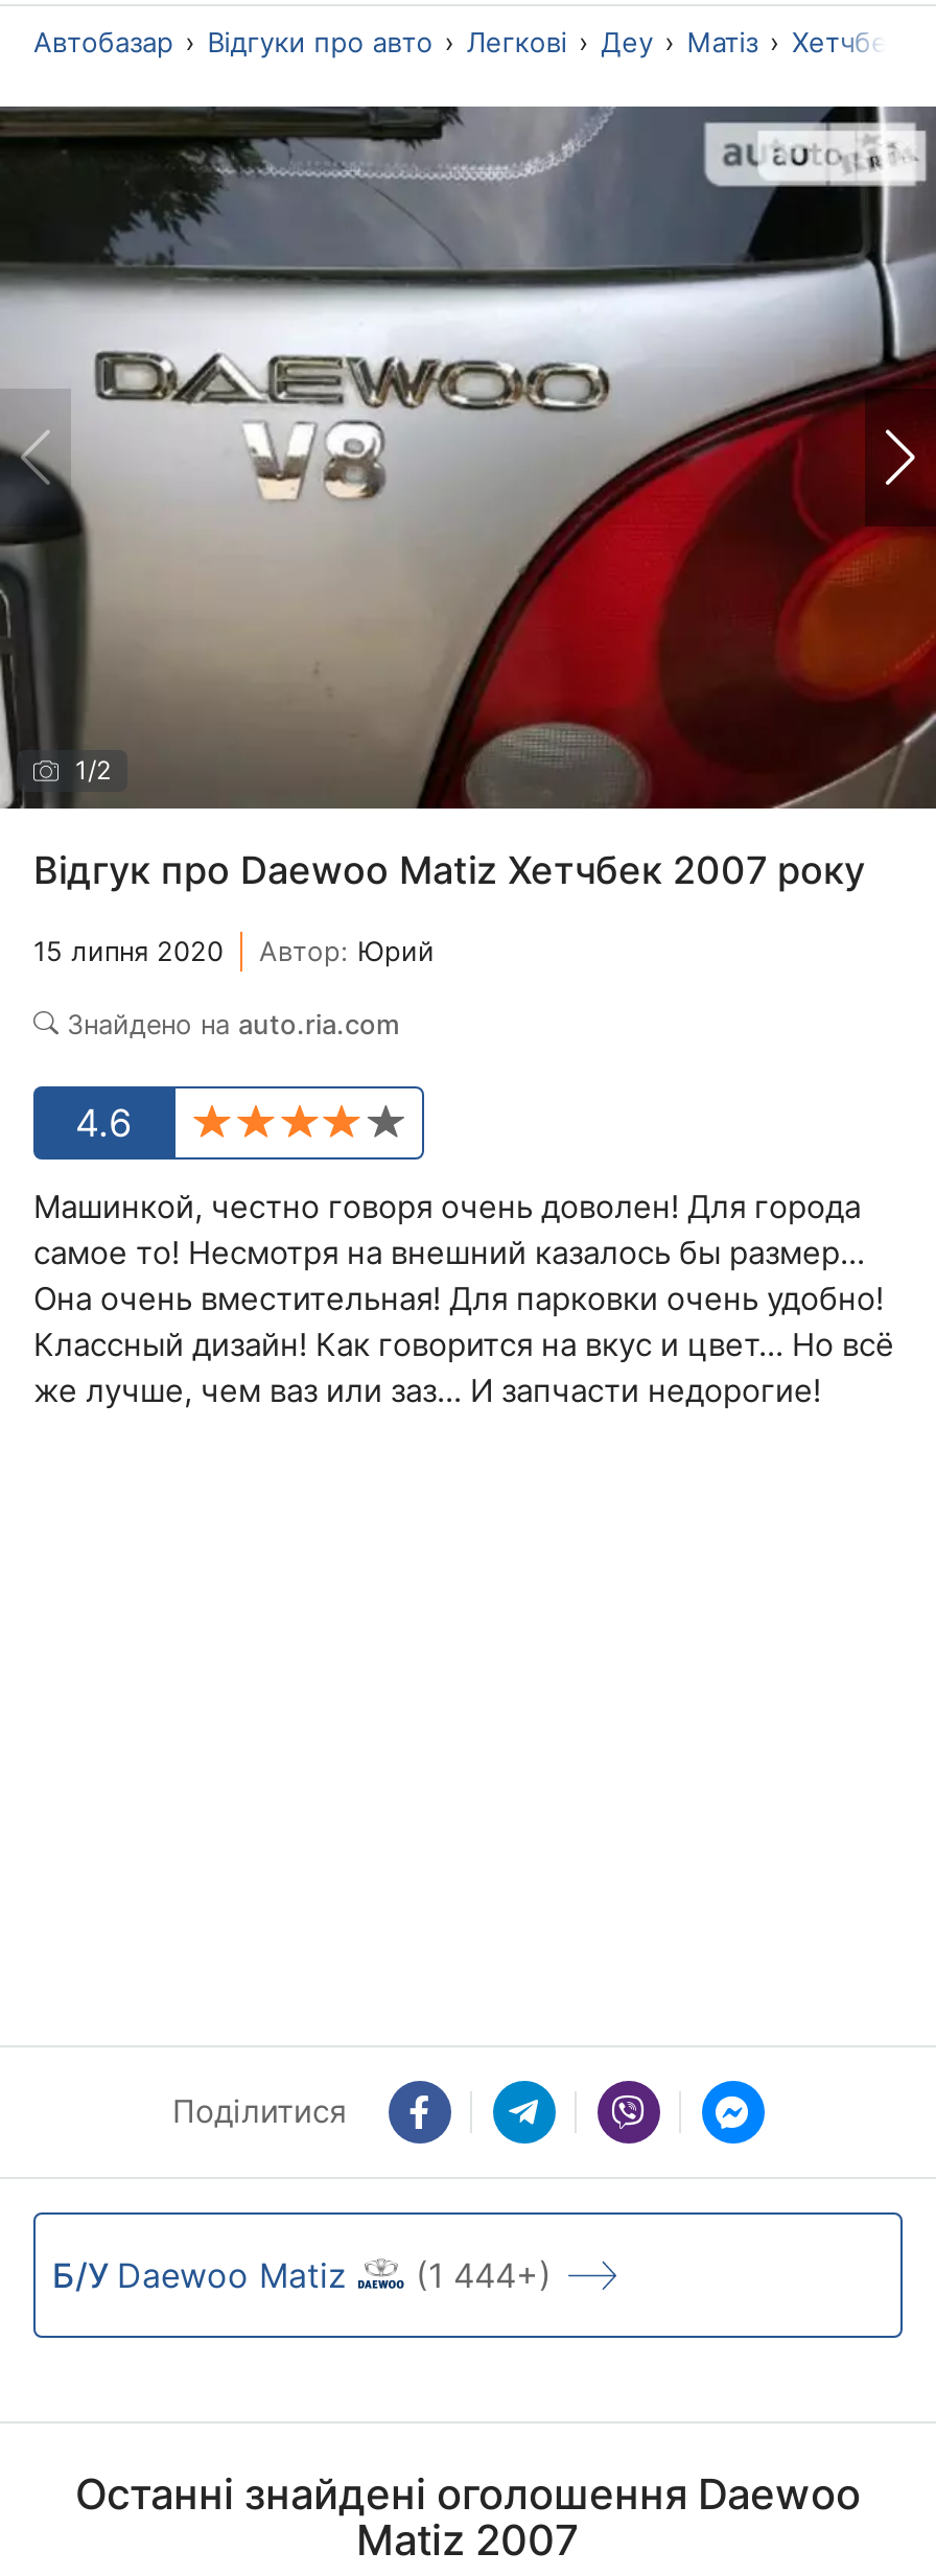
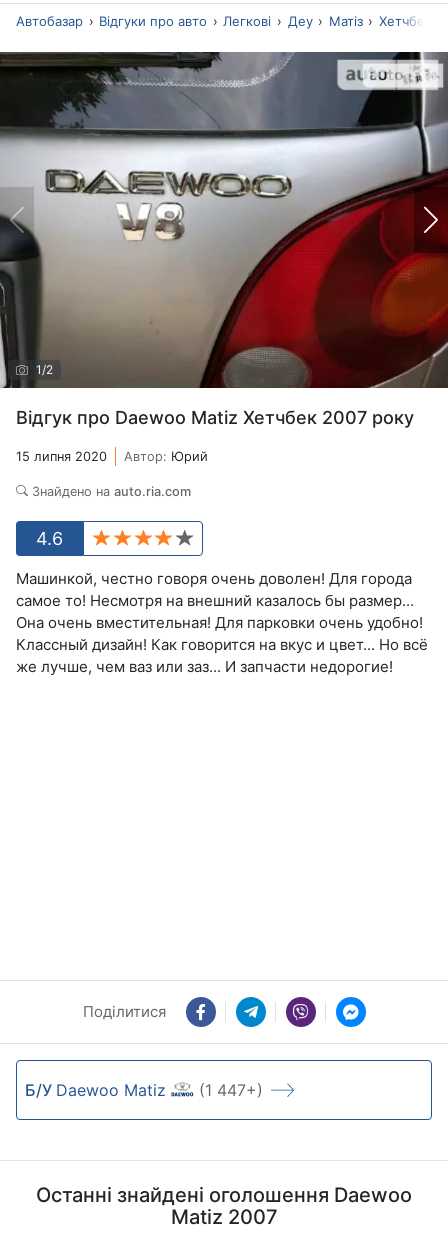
[52,2253,552,2295] Б/У Daewoo Matiz (1 444+) -> [25,1080,263,1100] Б/У Daewoo Matiz (1 447+)

